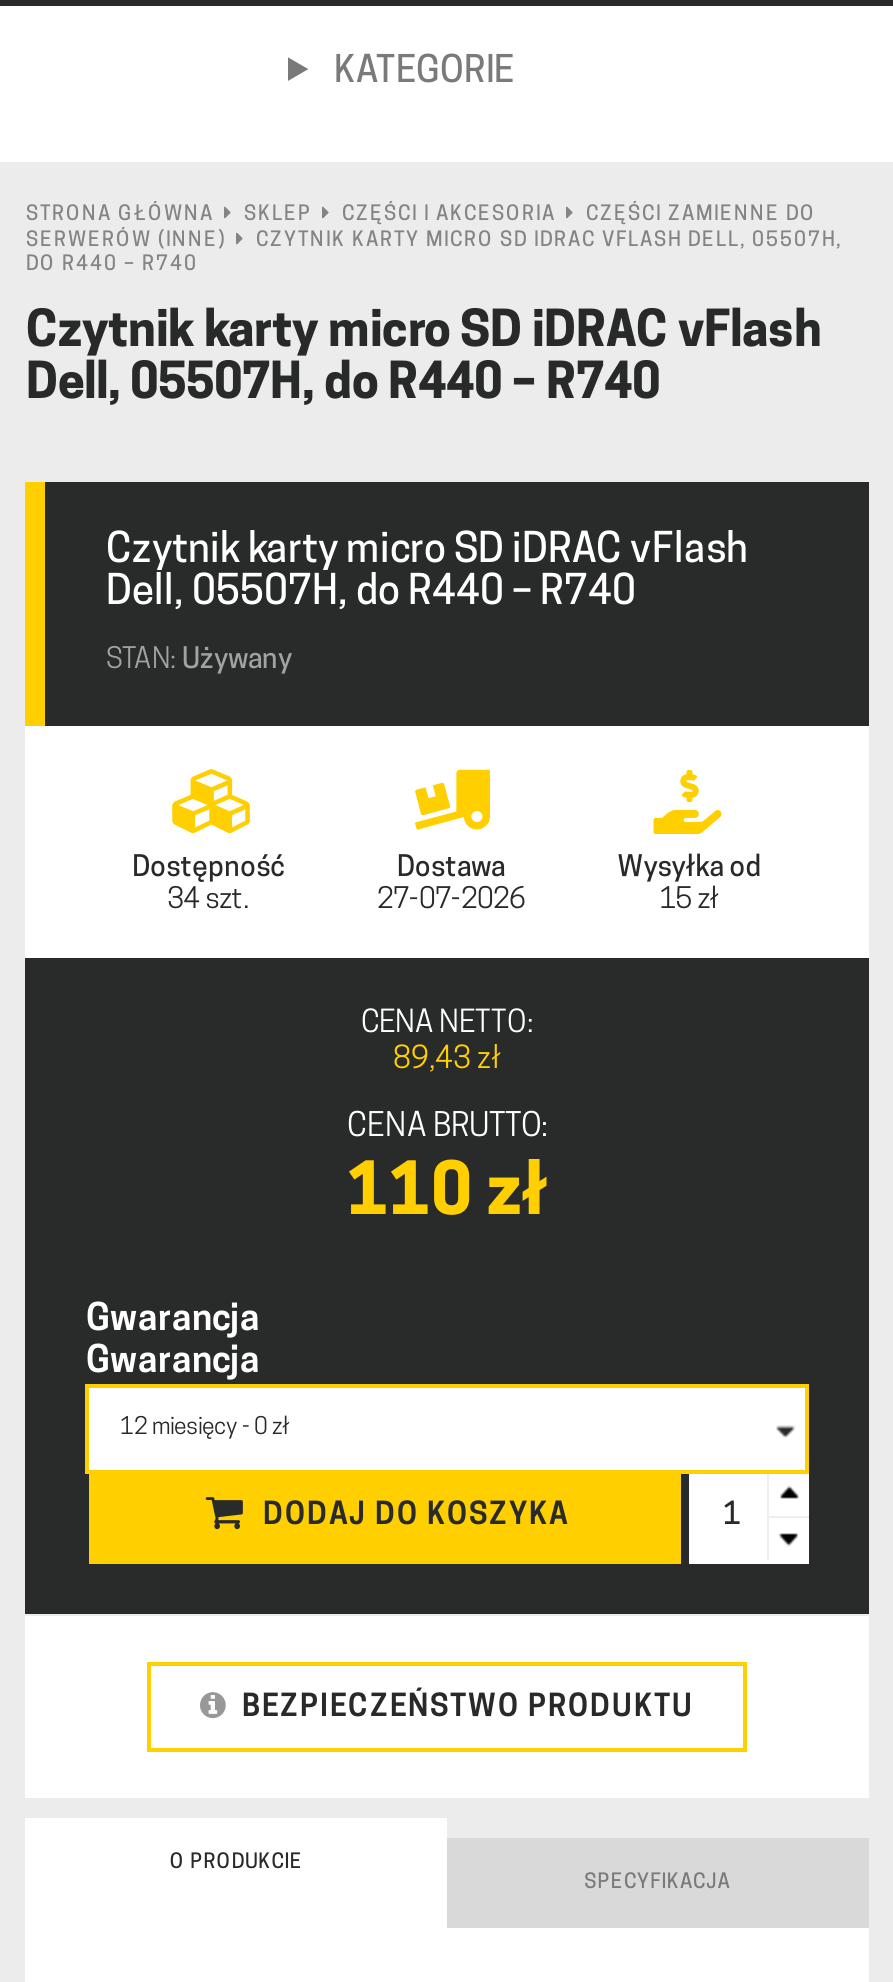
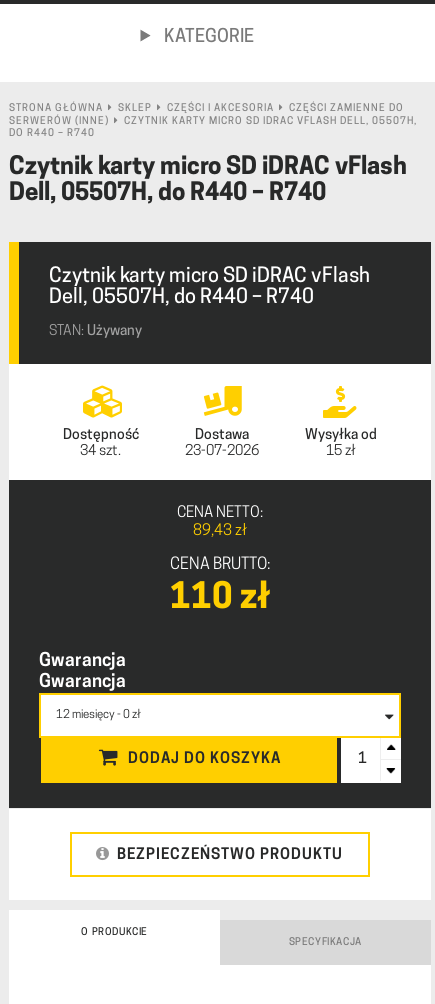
[377,886,525,916] 27-07-2026 -> [185,444,259,459] 23-07-2026

